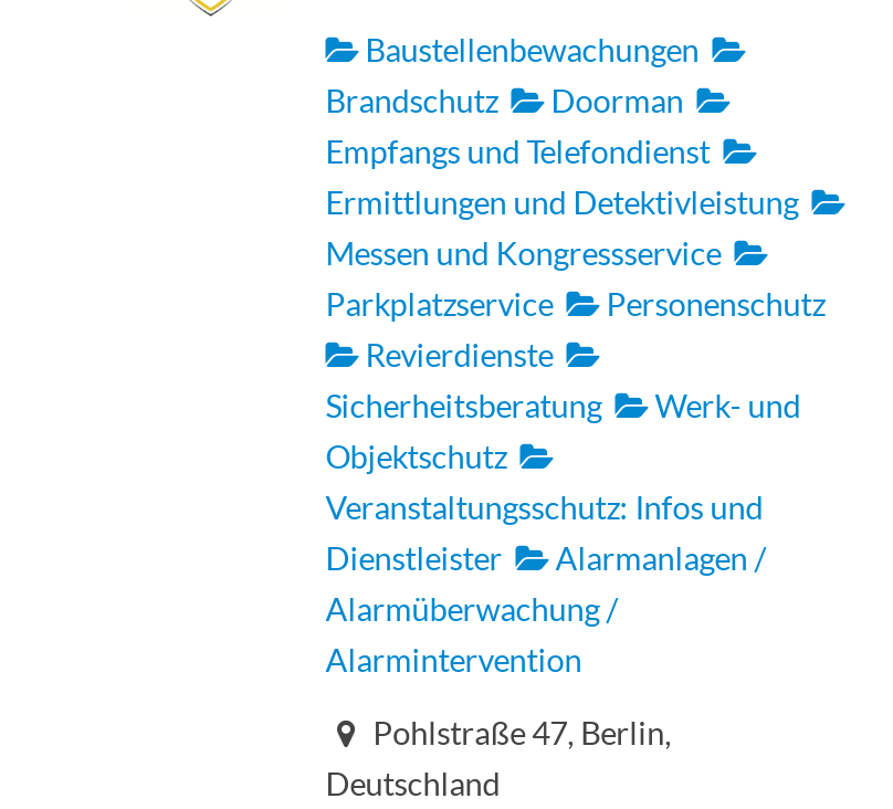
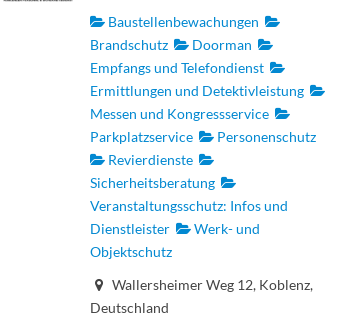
moved [325,385,801,474] -> [90,220,260,260]: Werk- und | Objektschutz
[325,538,765,677] Alarmanlagen / | Alarmüberwachung / | Alarmintervention -> none
[366,713,671,750] Pohlstraße 47, Berlin, -> [109,276,313,293] Wallersheimer Weg 12, Koblenz,

